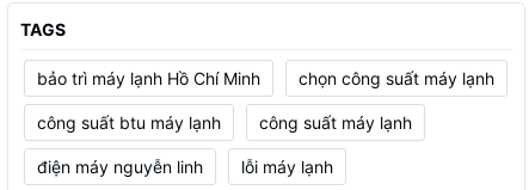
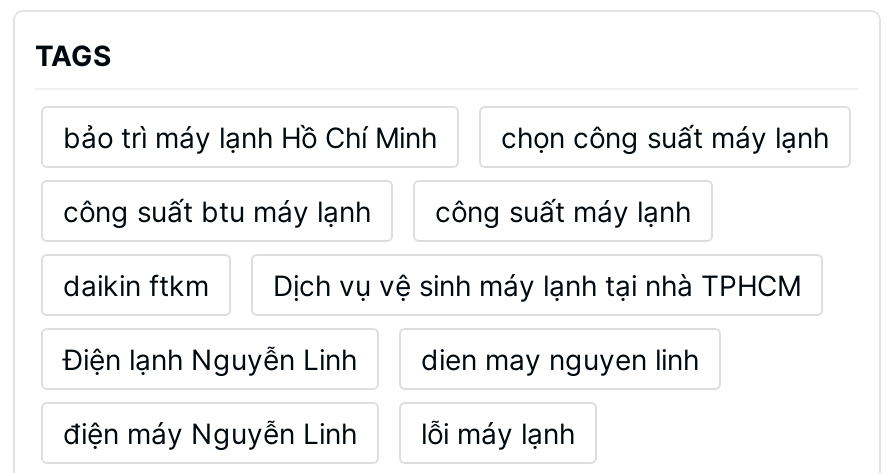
[37,156,203,176] điện máy nguyễn linh -> [63,268,801,450] daikin ftkm | Dịch vụ vệ sinh máy lạnh tại nhà TPHCM | Điện lạnh Nguyễn Linh | dien may nguyen linh | điện máy Nguyễn Linh

